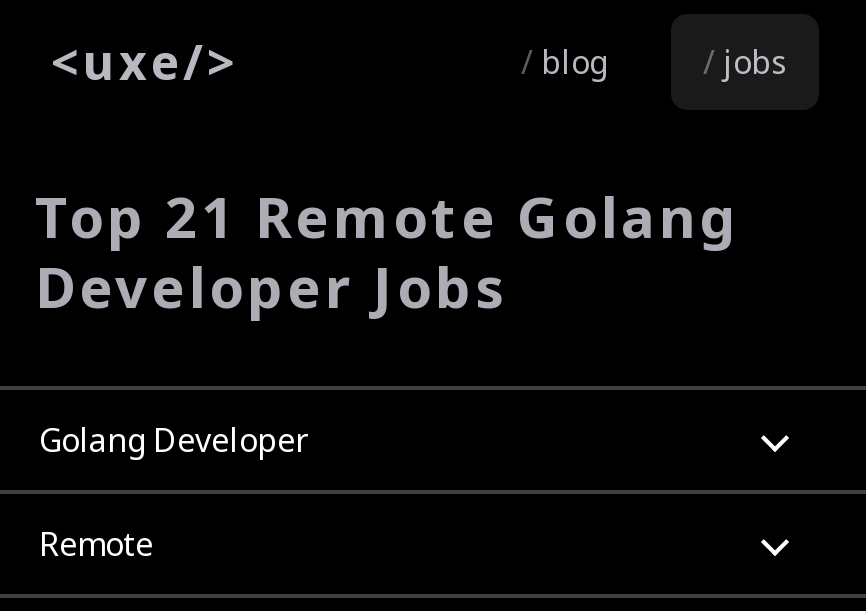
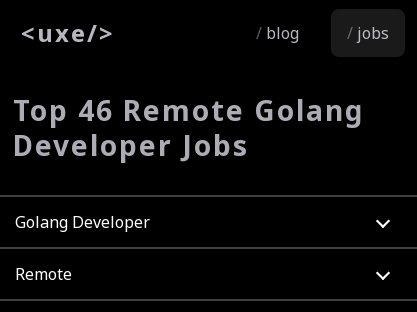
[35,178,737,254] Top 21 Remote Golang -> [13,91,364,129] Top 46 Remote Golang

